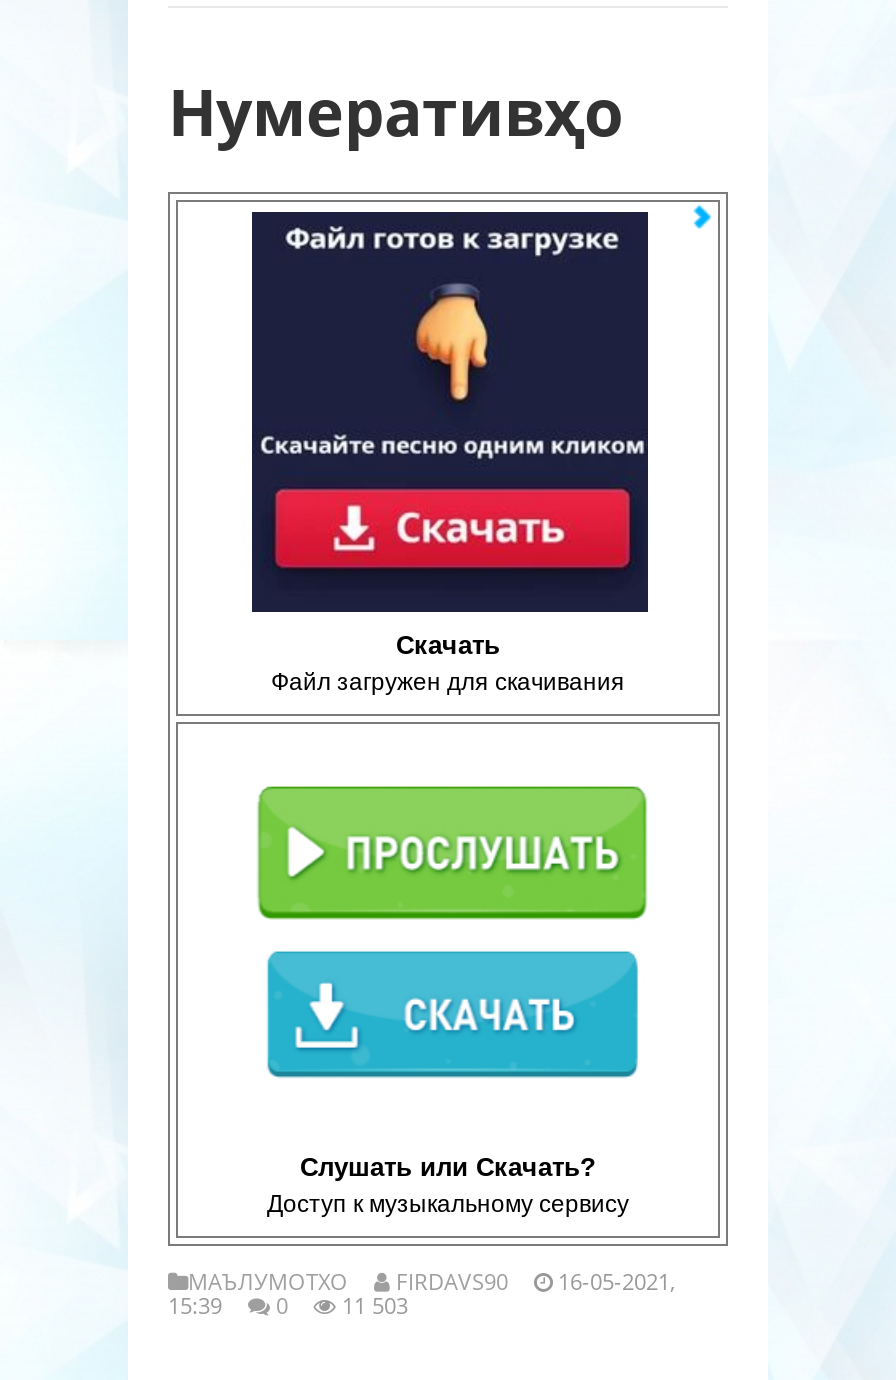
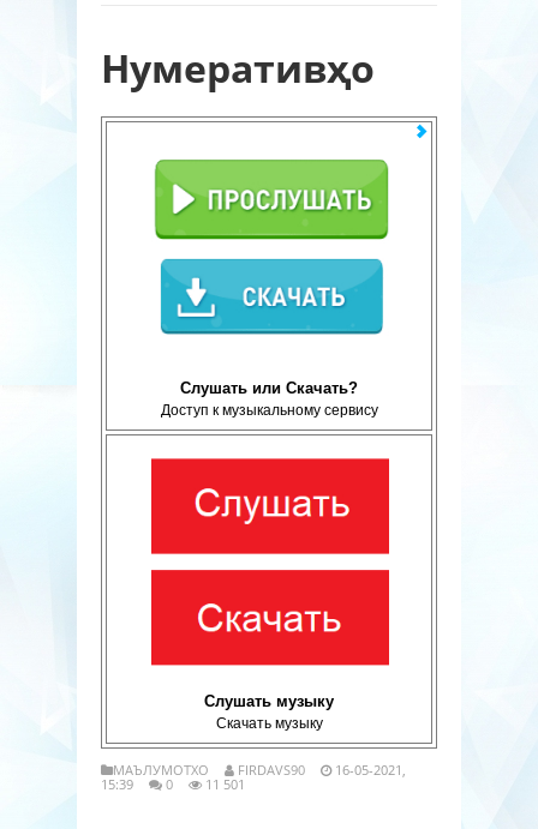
[250,210,650,696] [image] | Скачать | Файл загружен для скачивания -> none
moved [267,1152,629,1218] -> [160,379,378,419]: Слушать или Скачать? | Доступ к музыкальному сервису
none -> [150,569,390,732] [image] | Слушать музыку | Скачать музыку
none -> [150,457,390,555] [image]
[168,1290,408,1320] 15:39 0 11 503 -> [101,775,245,793] 15:39 0 11 501

